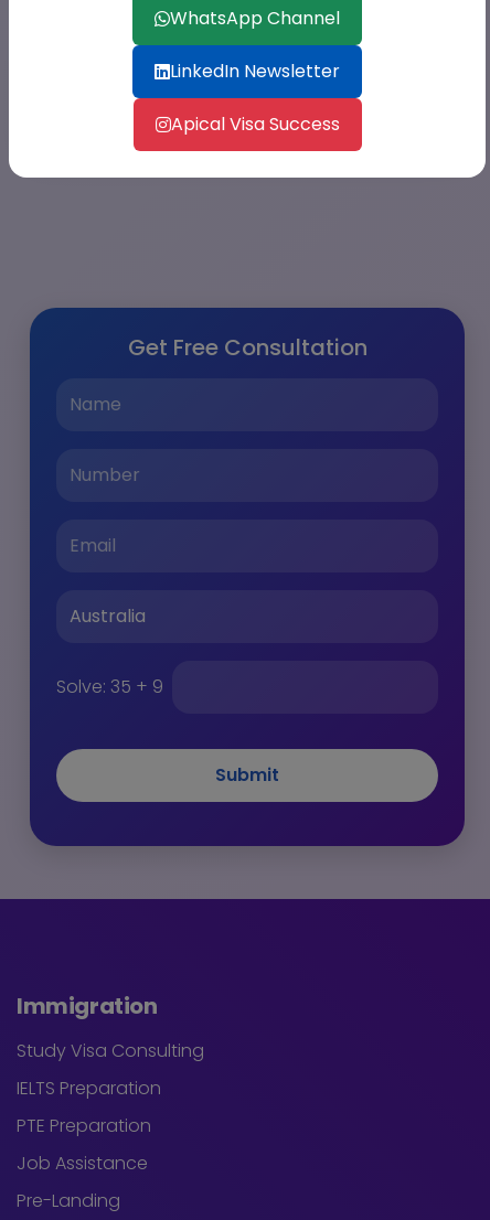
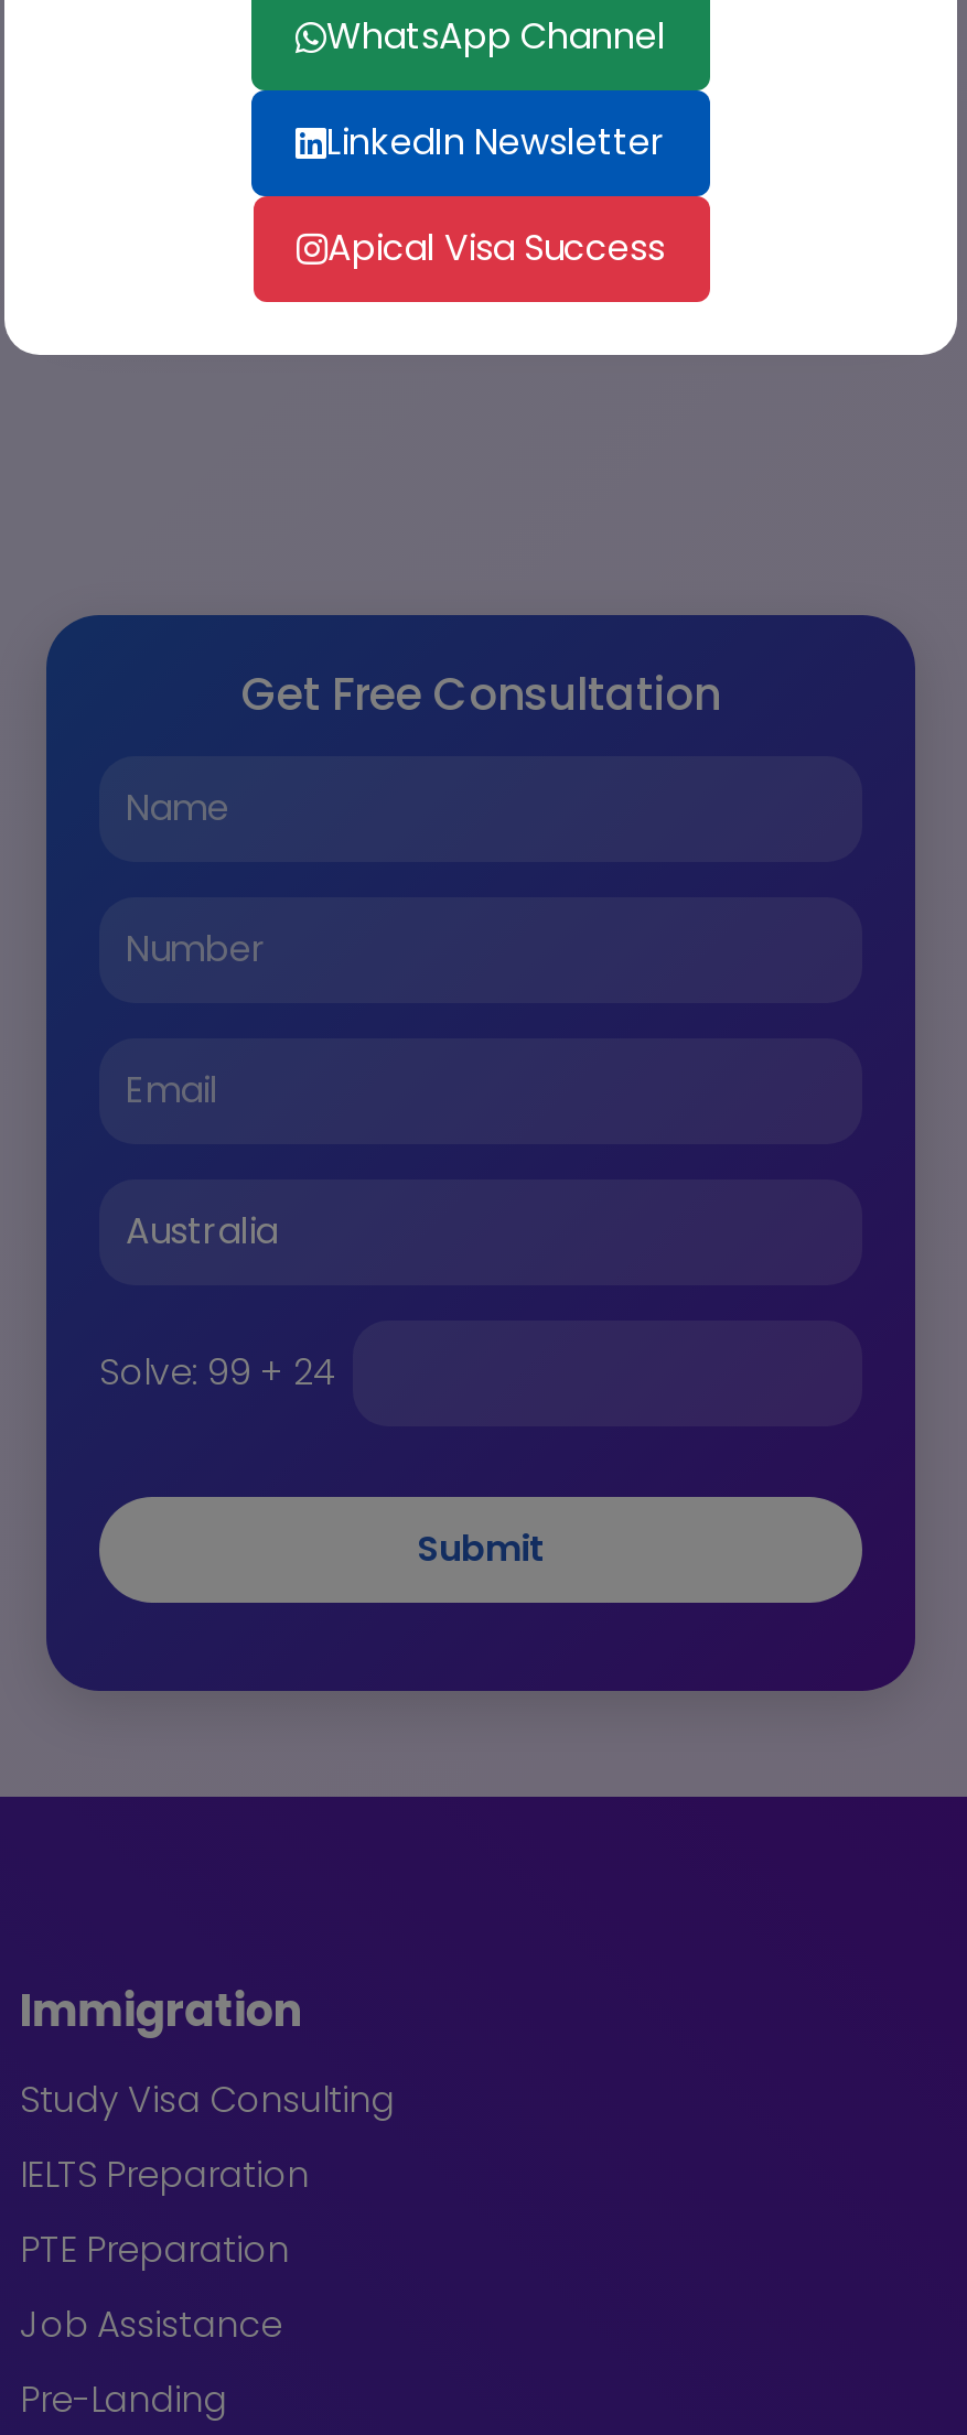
[56,674,163,699] Solve: 35 + 9 -> [99,1347,335,1398] Solve: 99 + 24

